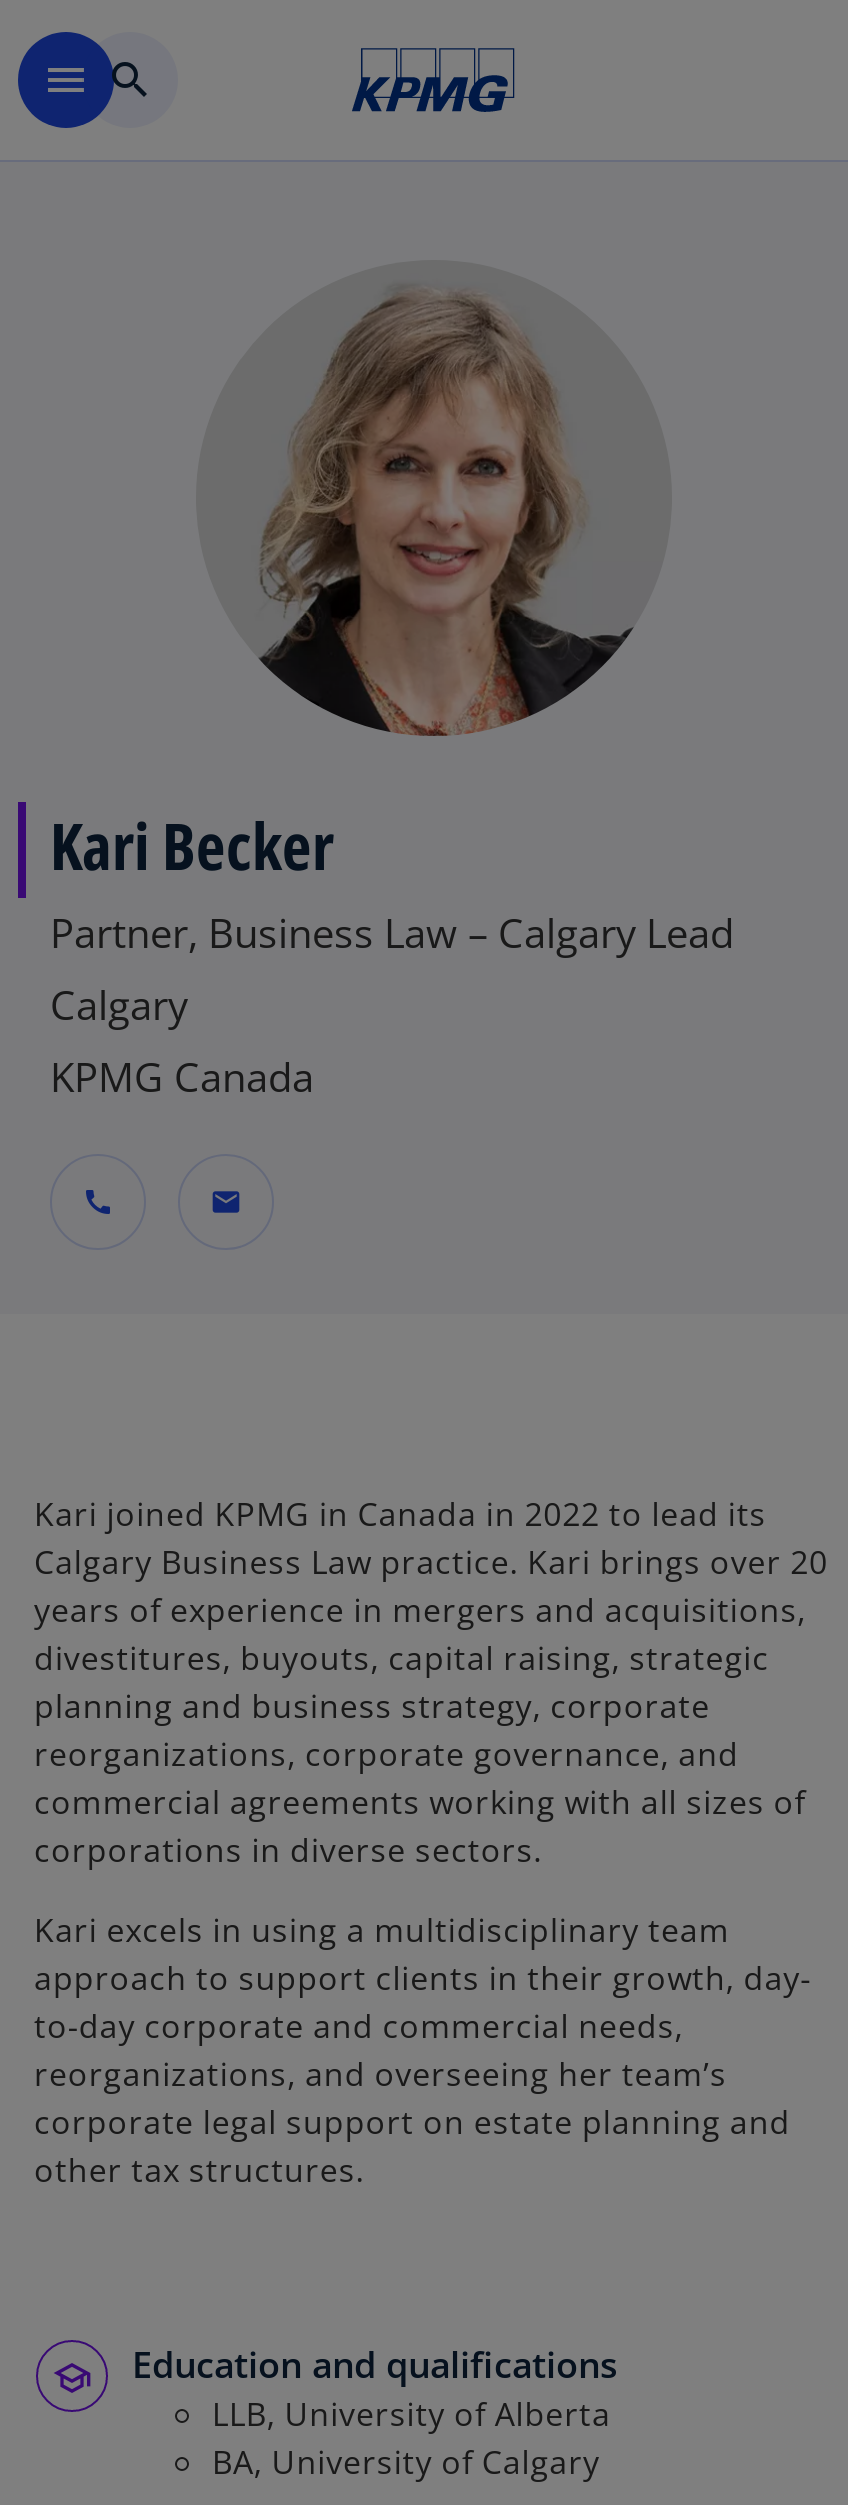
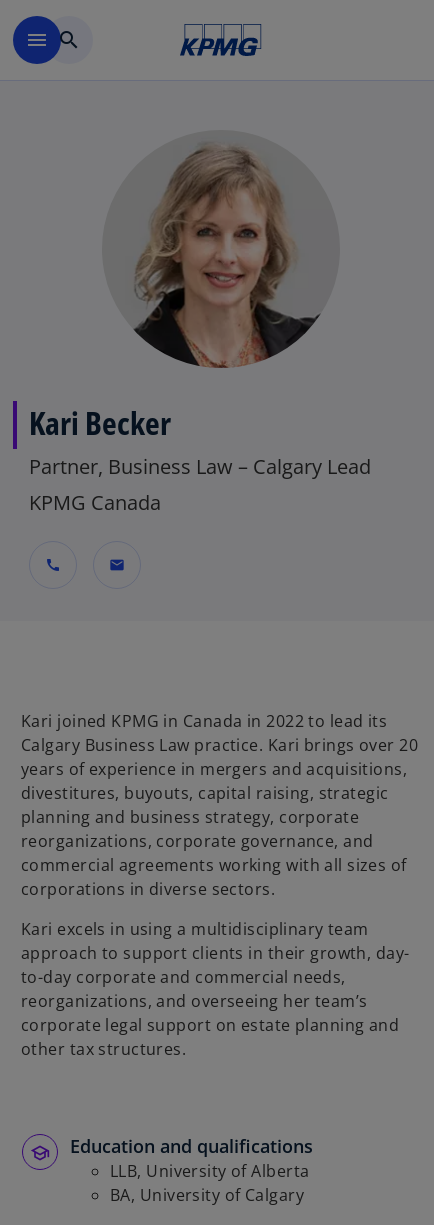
[50,978,188,1032] Calgary -> none

